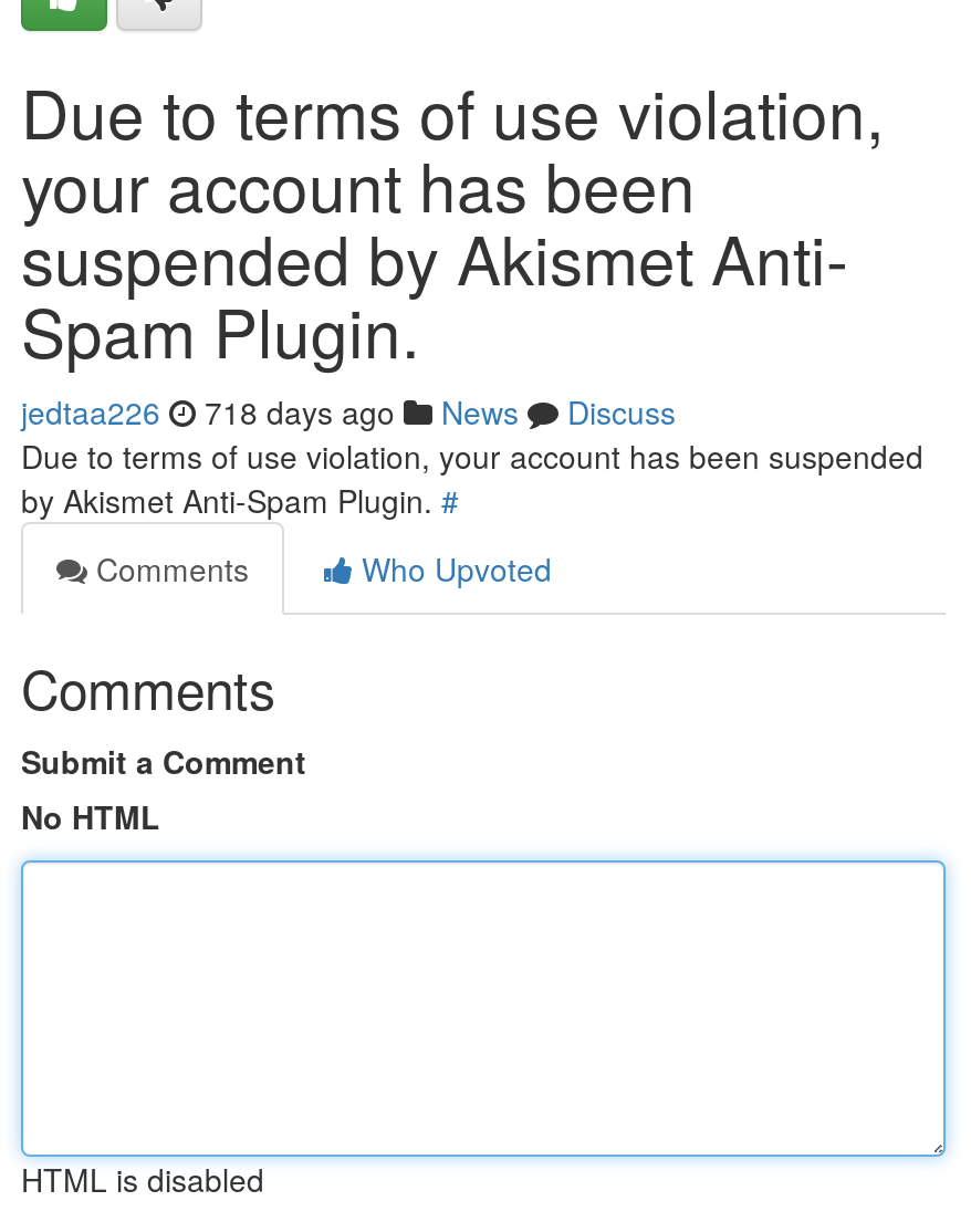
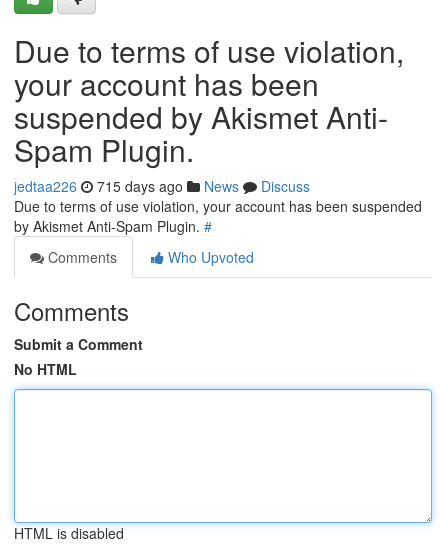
[21,389,676,434] jedtaa226 718 days ago News Discuss -> [14,176,310,196] jedtaa226 715 days ago News Discuss

